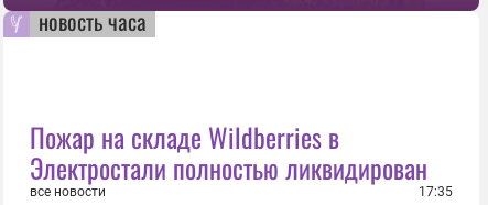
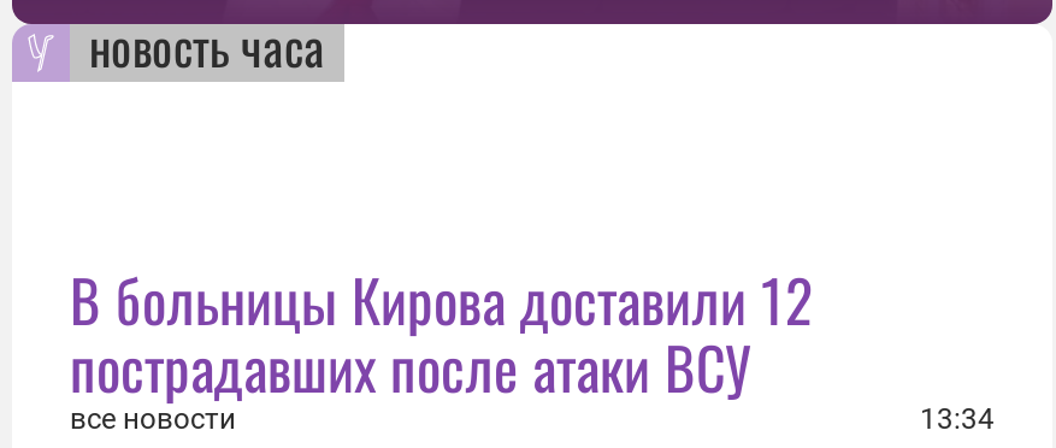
[30,117,427,188] Пожар на складе Wildberries в | Электростали полностью ликвидирован -> [70,256,812,410] В больницы Кирова доставили 12 | пострадавших после атаки ВСУ
[419,184,453,200] 17:35 -> [920,403,995,436] 13:34

